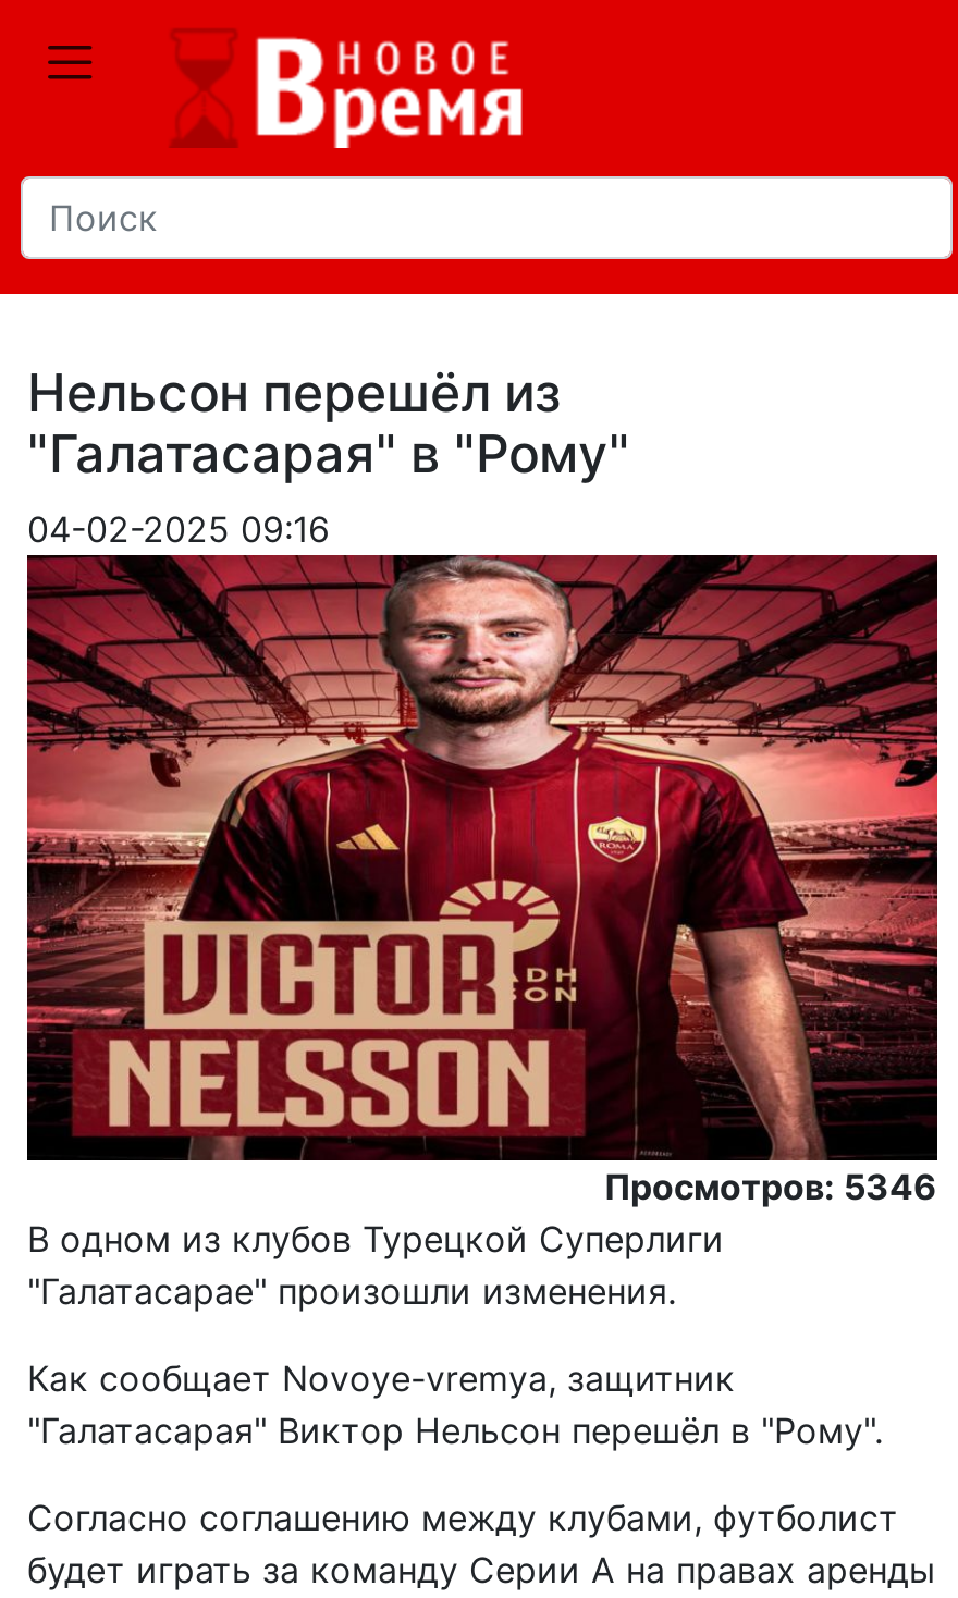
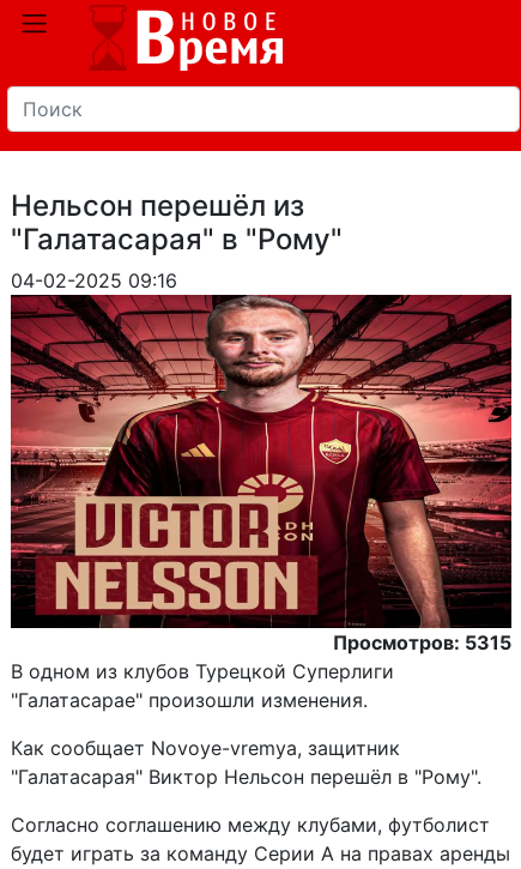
[604,1166,937,1209] Просмотров: 5346 -> [333,631,511,655] Просмотров: 5315

